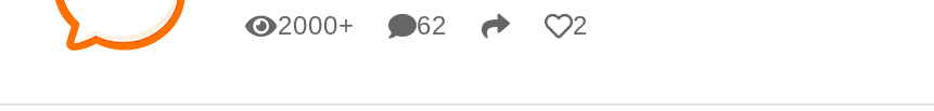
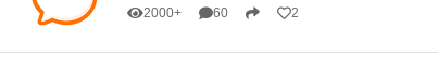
[417,11,447,41] 62 -> [213,5,228,20] 60

